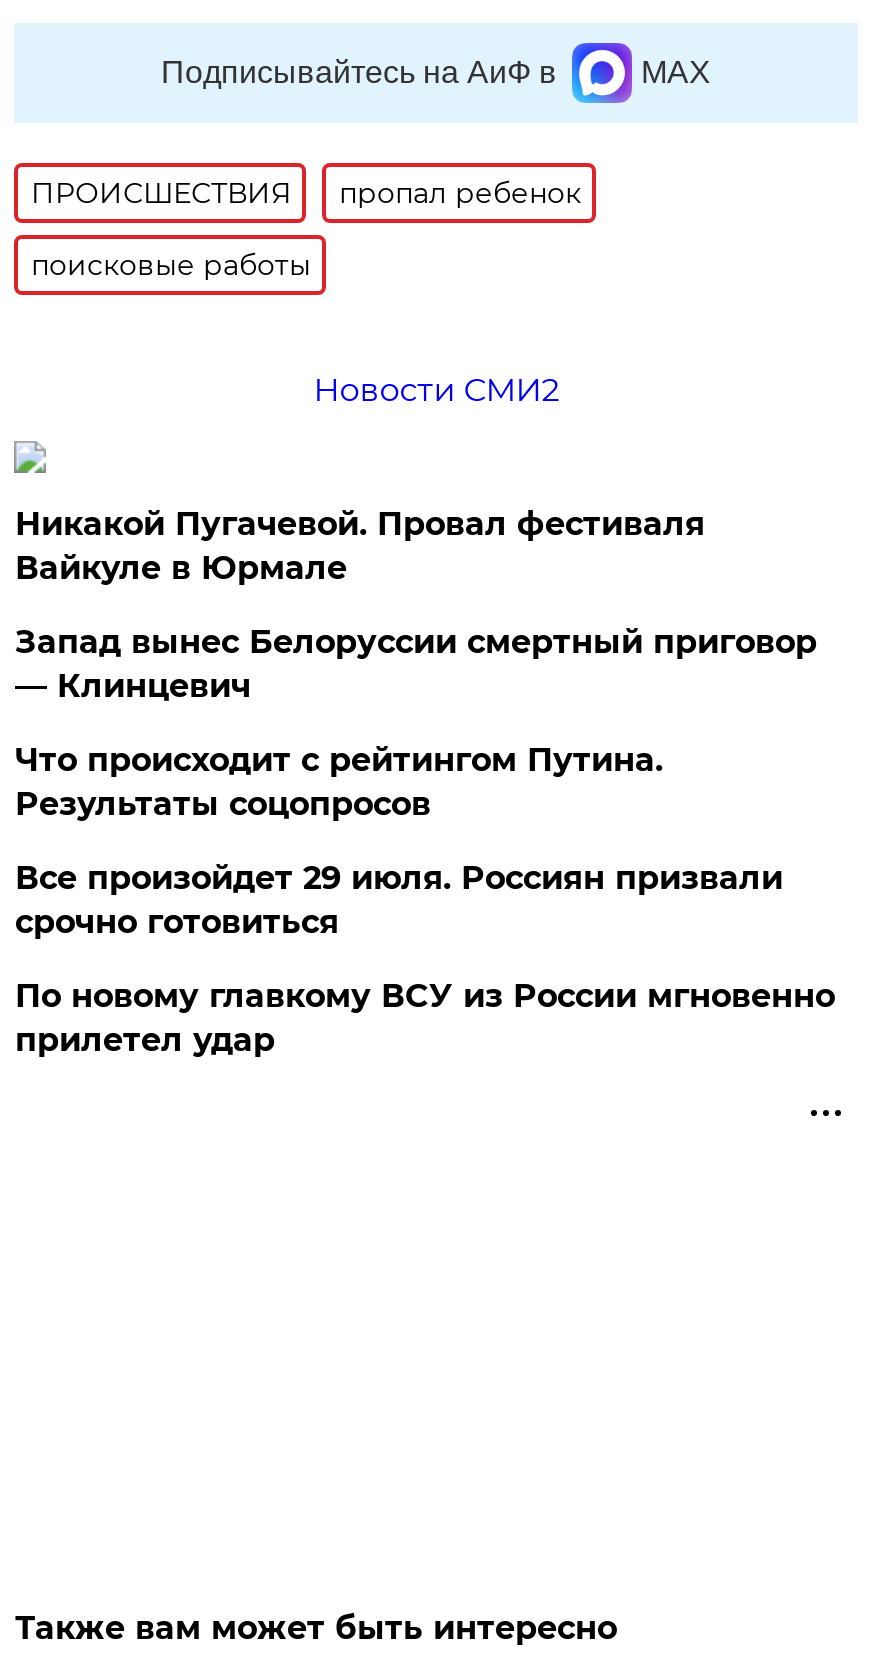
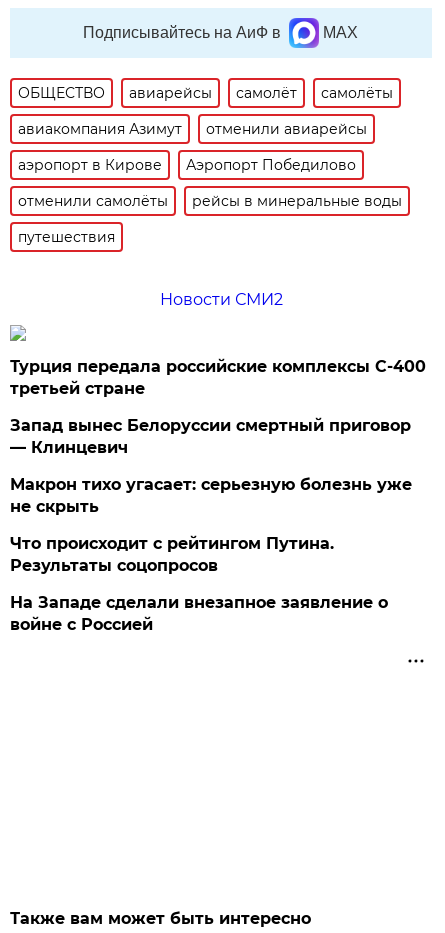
[31,175,581,283] ПРОИСШЕСТВИЯ | пропал ребенок | поисковые работы -> [18,84,402,246] ОБЩЕСТВО | авиарейсы | самолёт | самолёты | авиакомпания Азимут | отменили авиарейсы | аэропорт в Кирове | Аэропорт Победилово | отменили самолёты | рейсы в минеральные воды | путешествия
[15,505,705,587] Никакой Пугачевой. Провал фестиваля | Вайкуле в Юрмале -> [10,357,426,398] Турция передала российские комплексы С-400 | третьей стране
none -> [10,475,412,516] Макрон тихо угасает: серьезную болезнь уже | не скрыть
moved [15,741,663,823] -> [10,534,334,575]: Что происходит с рейтингом Путина. | Результаты соцопросов
[15,859,835,1059] Все произойдет 29 июля. Россиян призвали | срочно готовиться | По новому главкому ВСУ из России мгновенно | прилетел удар -> [10,593,388,634] На Западе сделали внезапное заявление о | войне с Россией

